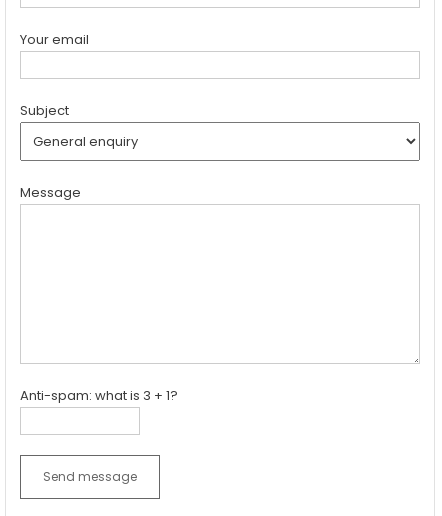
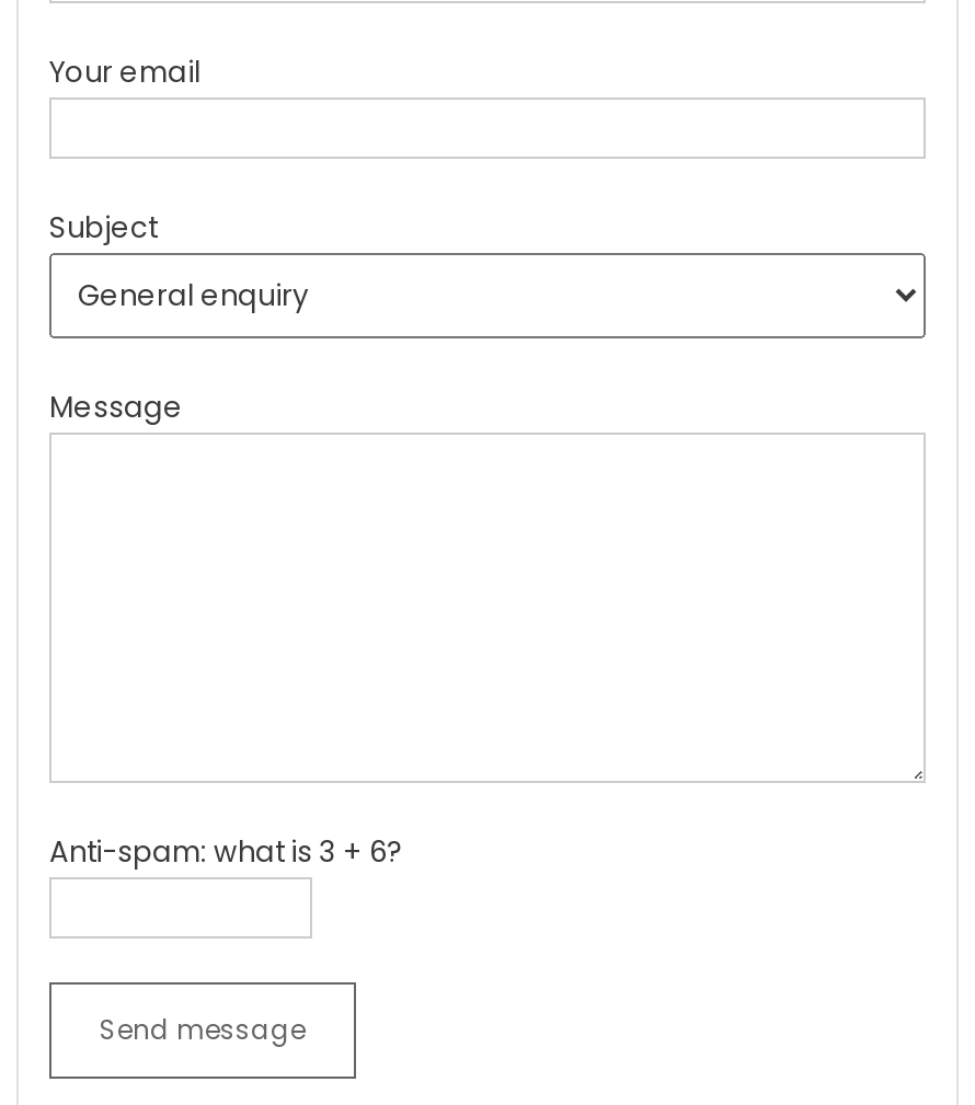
[20,386,178,405] Anti-spam: what is 3 + 1? -> [49,831,404,873] Anti-spam: what is 3 + 6?

